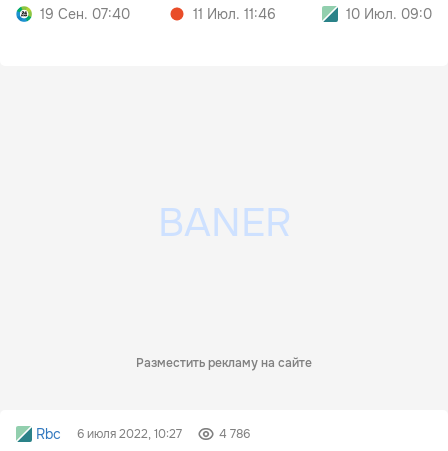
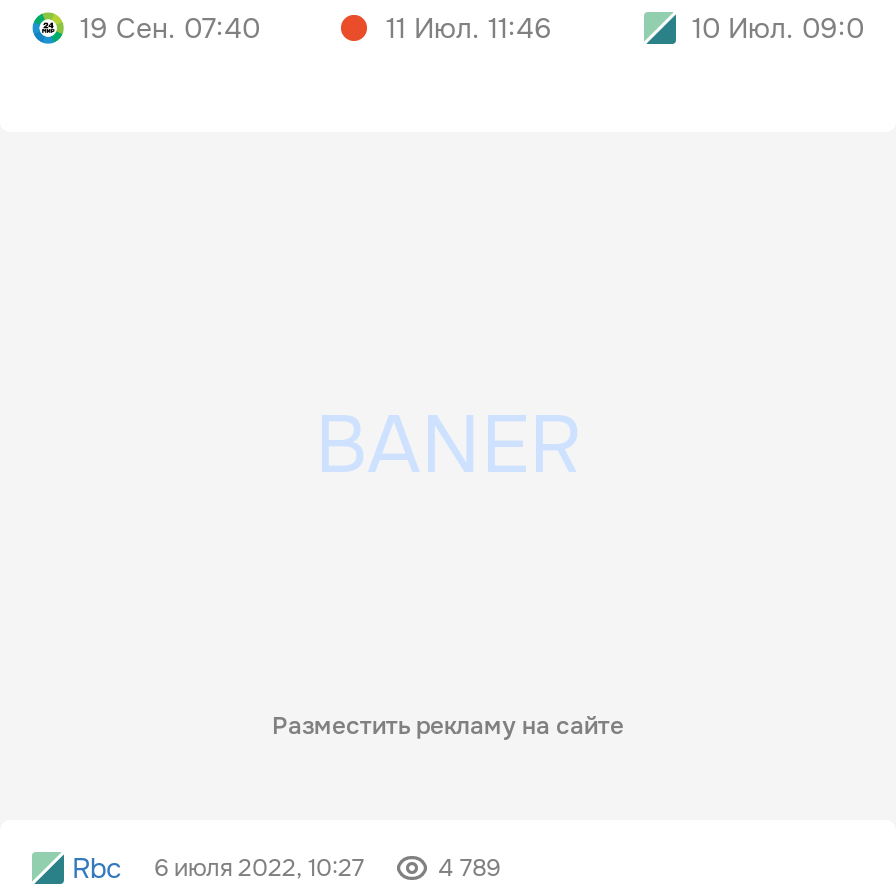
[219,426,250,442] 4 786 -> [438,853,500,885] 4 789

